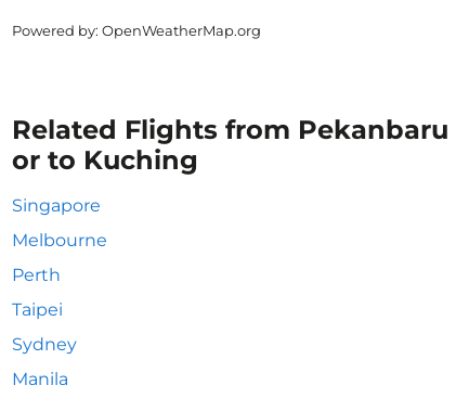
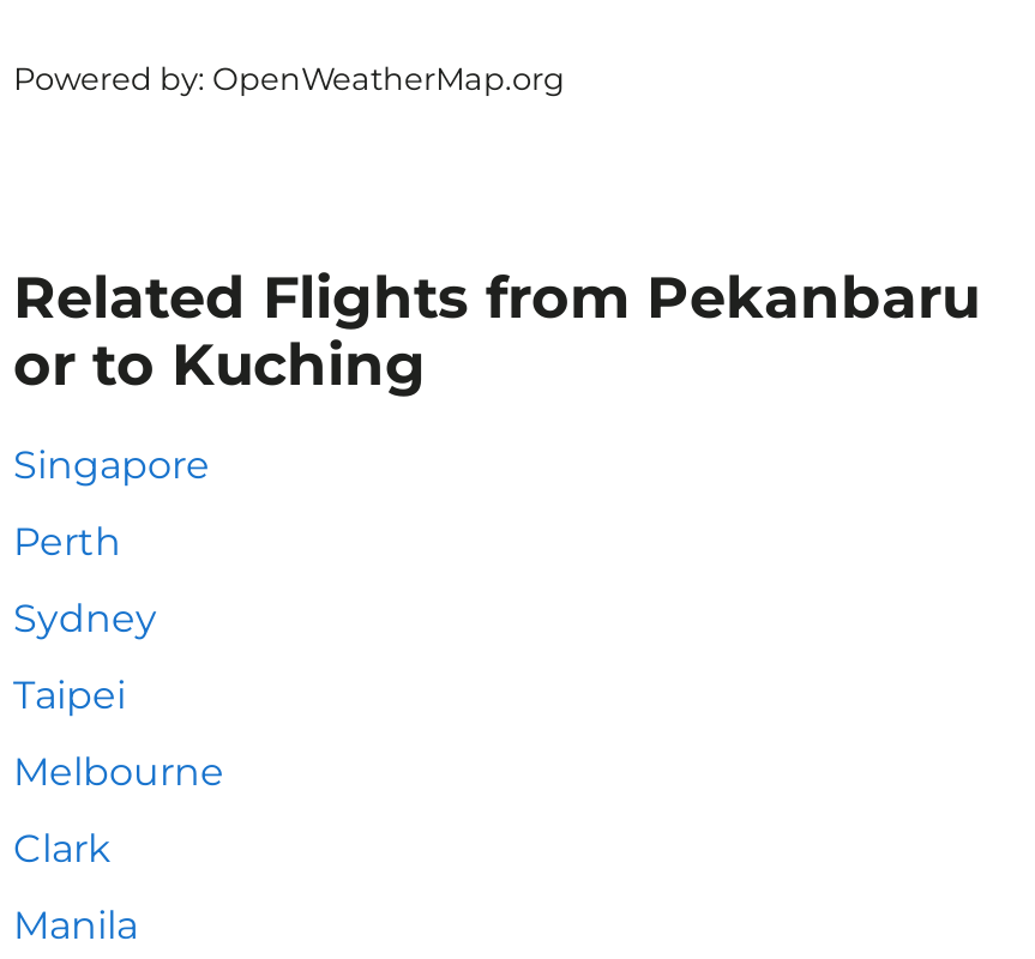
moved [12,230,107,251] -> [13,749,224,795]: Melbourne
none -> [13,826,112,871] Clark
moved [12,265,77,355] -> [13,519,157,718]: Perth | Taipei | Sydney

